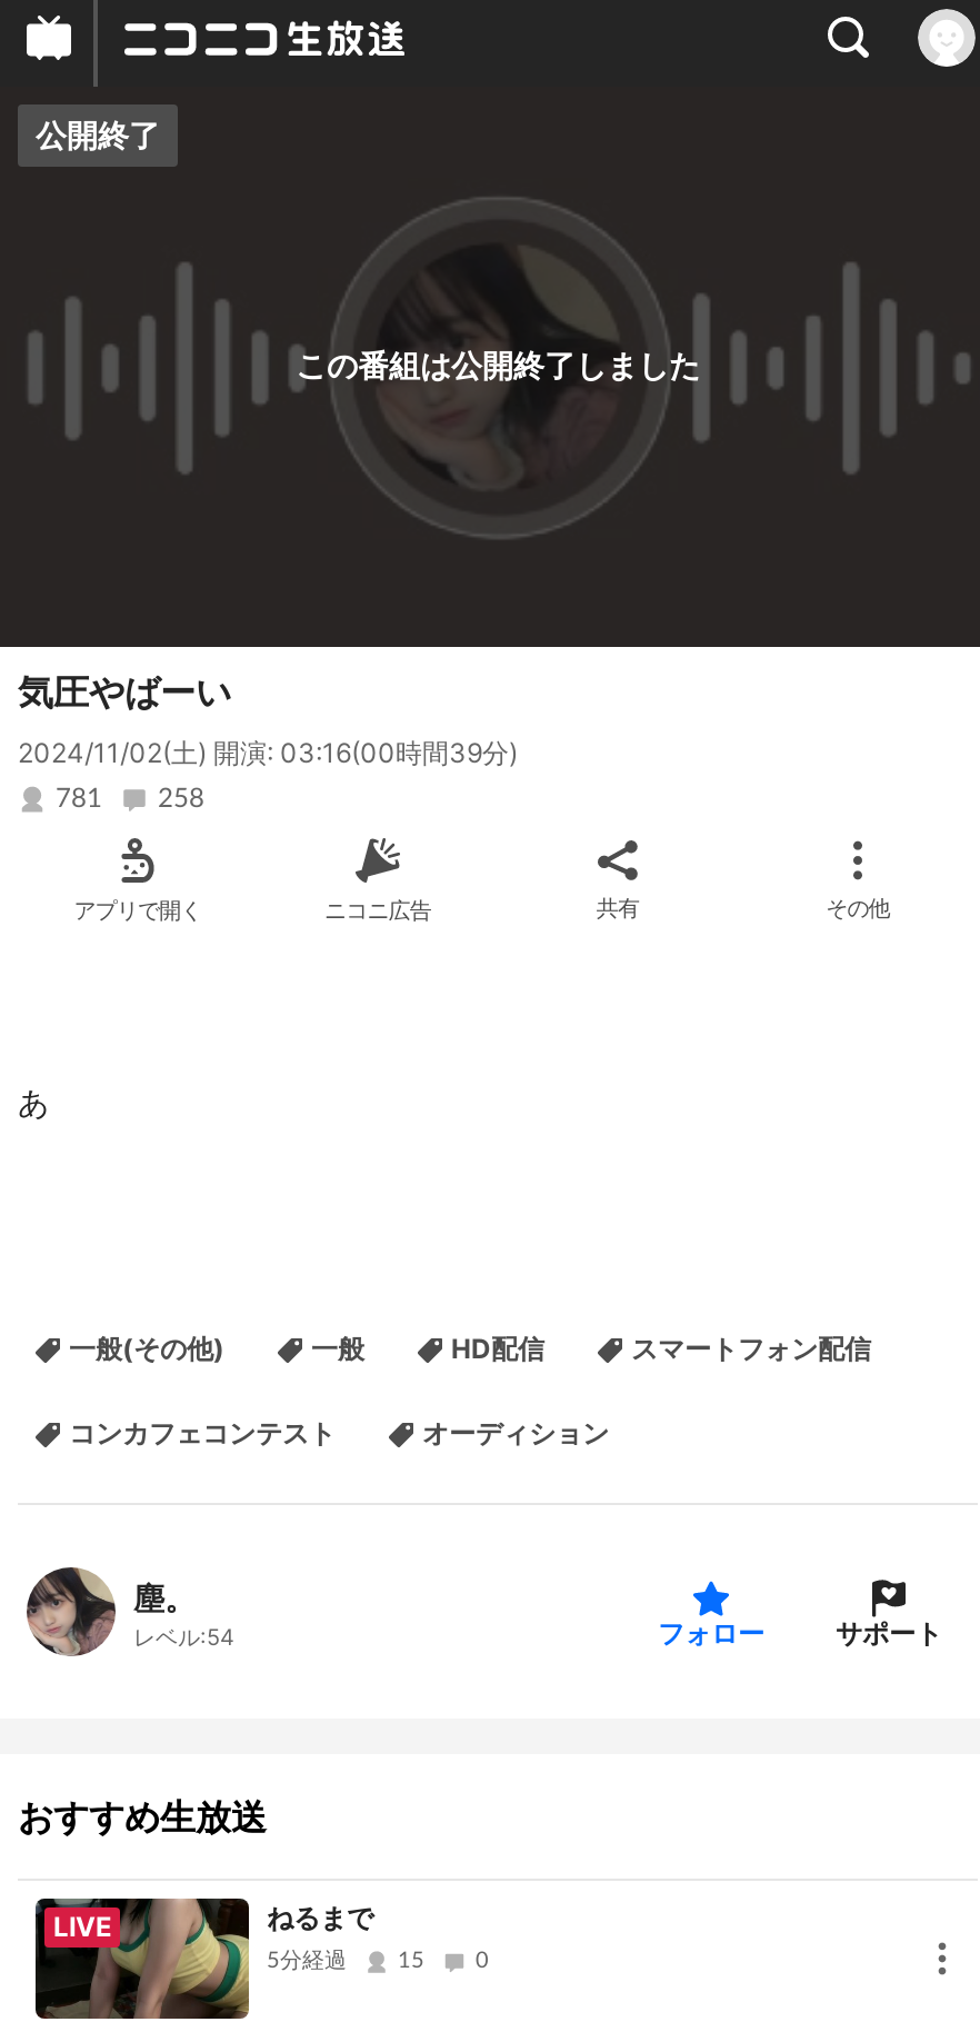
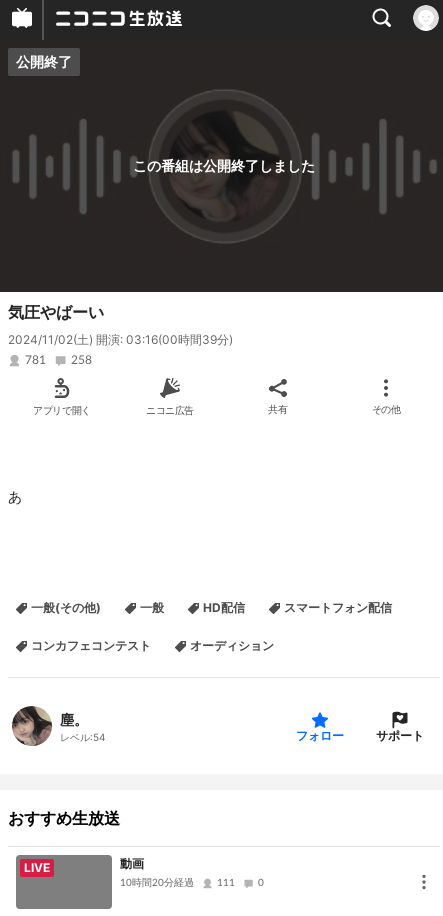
[36,1899,373,2021] [image] | ねるまで -> [16,855,144,909] [image] | 動画
[267,1949,424,1972] 5分経過 | 15 -> [120,878,235,888] 10時間20分経過 | 111

